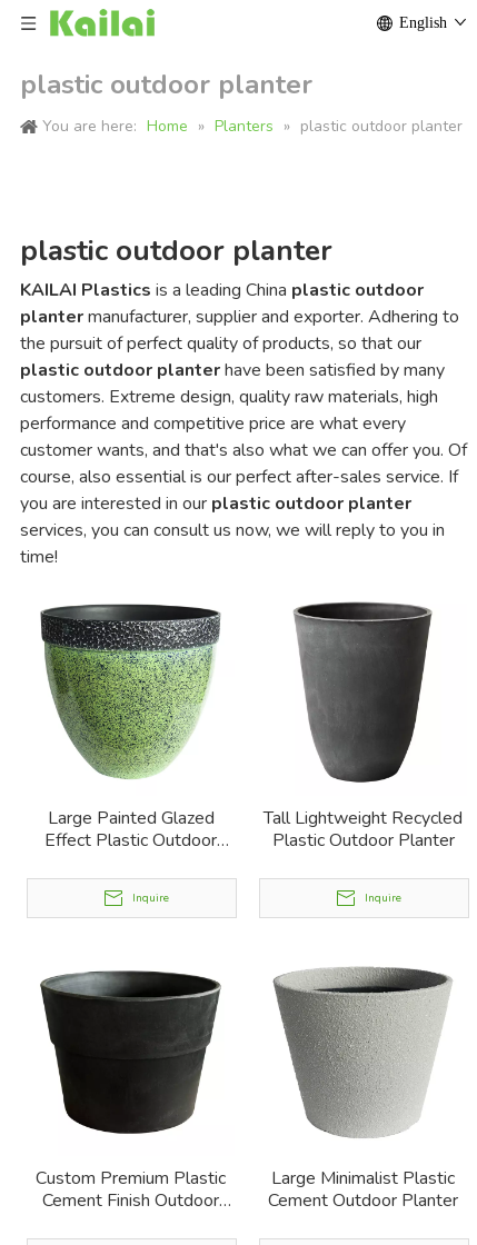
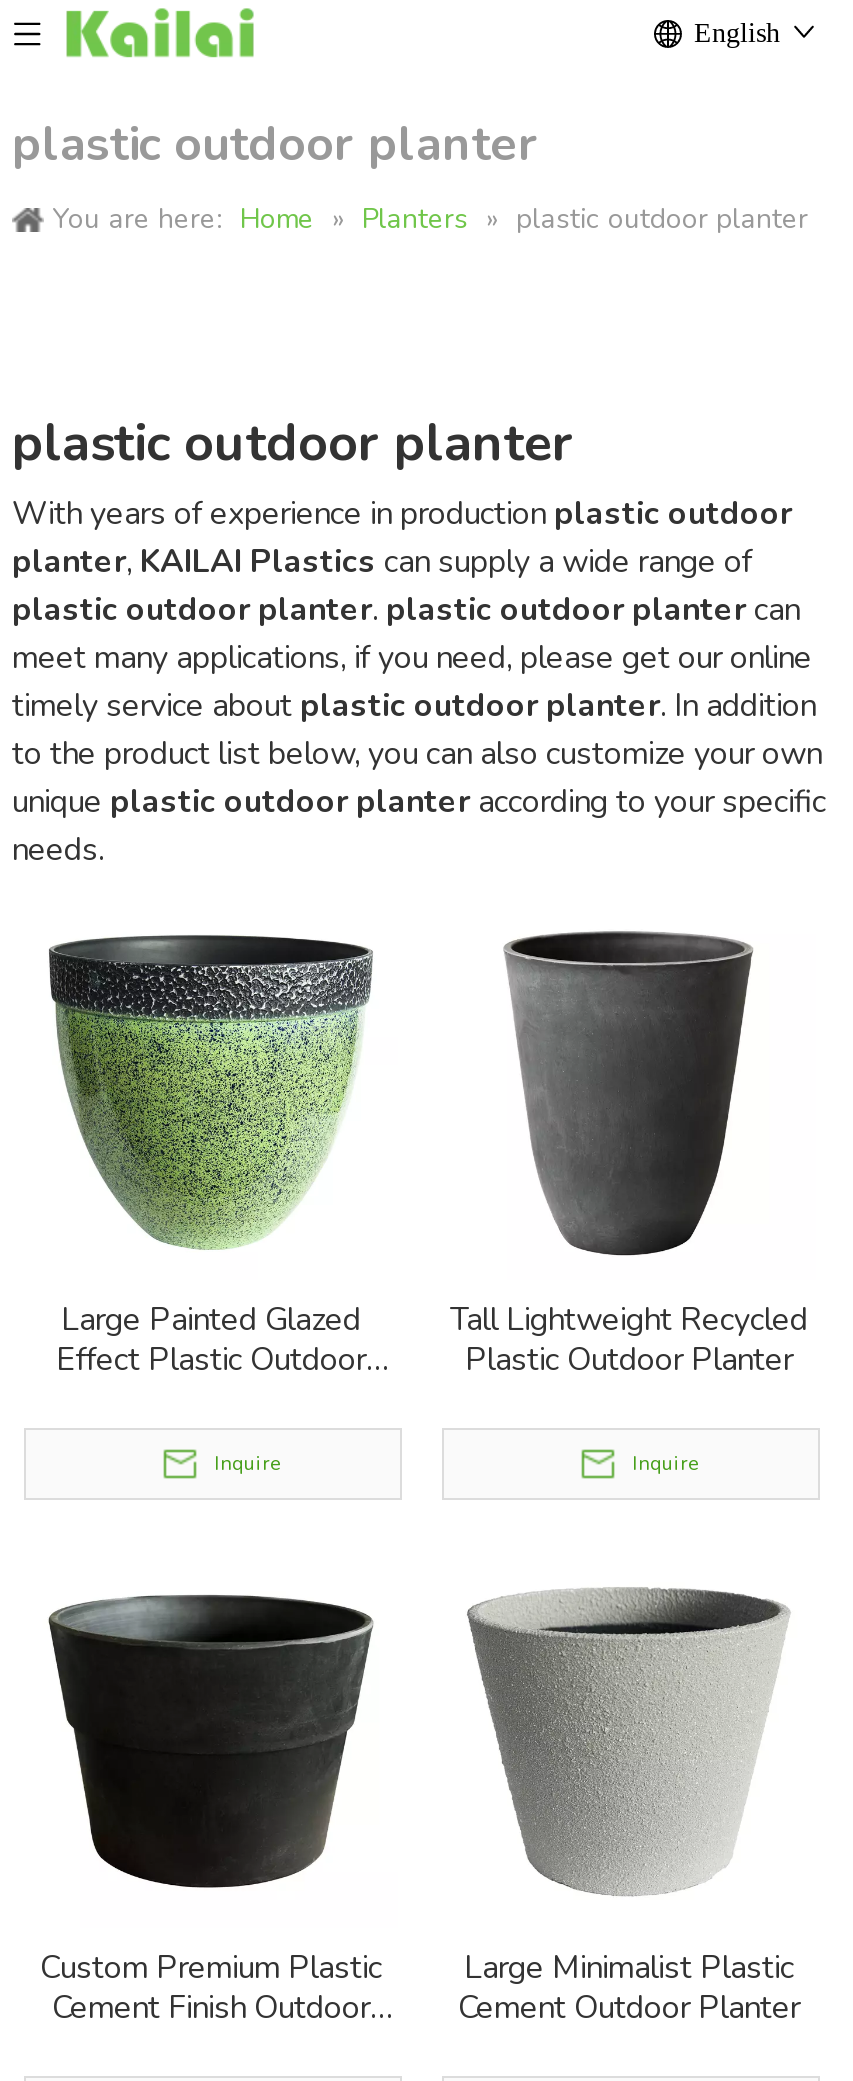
[20,278,467,569] KAILAI Plastics is a leading China plastic outdoor | planter manufacturer, supplier and exporter. Adhering to | the pursuit of perfect quality of products, so that our | plastic outdoor planter have been satisfied by many | customers. Extreme design, quality raw materials, high | performance and competitive price are what every | customer wants, and that's also what we can offer you. Of | course, also essential is our perfect after-sales service. If | you are interested in our plastic outdoor planter | services, you can consult us now, we will reply to you in | time! -> [12,492,826,872] With years of experience in production plastic outdoor | planter, KAILAI Plastics can supply a wide range of | plastic outdoor planter. plastic outdoor planter can | meet many applications, if you need, please get our online | timely service about plastic outdoor planter. In addition | to the product list below, you can also customize your own | unique plastic outdoor planter according to your specific | needs.

